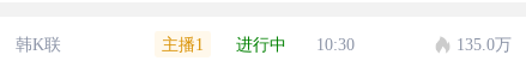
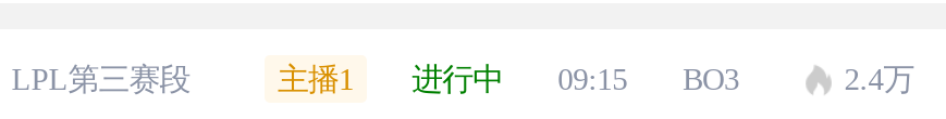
[15,35,61,54] 韩K联 -> [11,62,190,96] LPL第三赛段
[316,35,512,54] 10:30 | 135.0万 -> [558,62,914,96] 09:15 | BO3 | 2.4万

